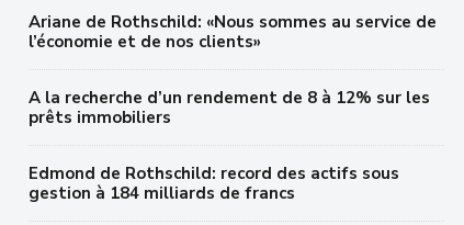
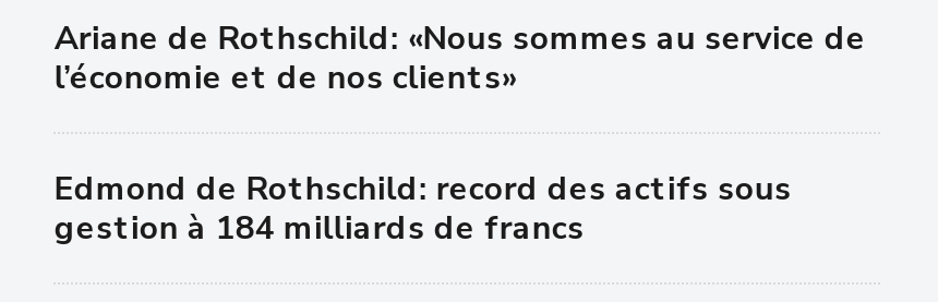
[29,87,430,128] A la recherche d’un rendement de 8 à 12% sur les | prêts immobiliers -> none

